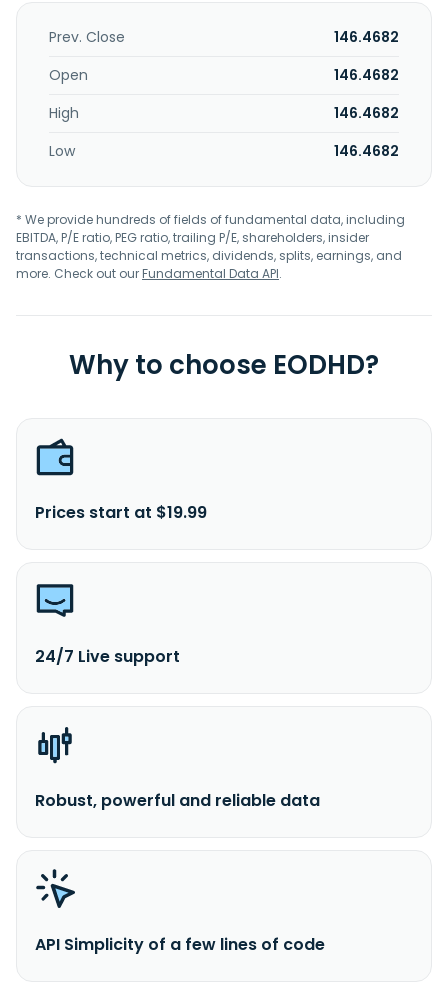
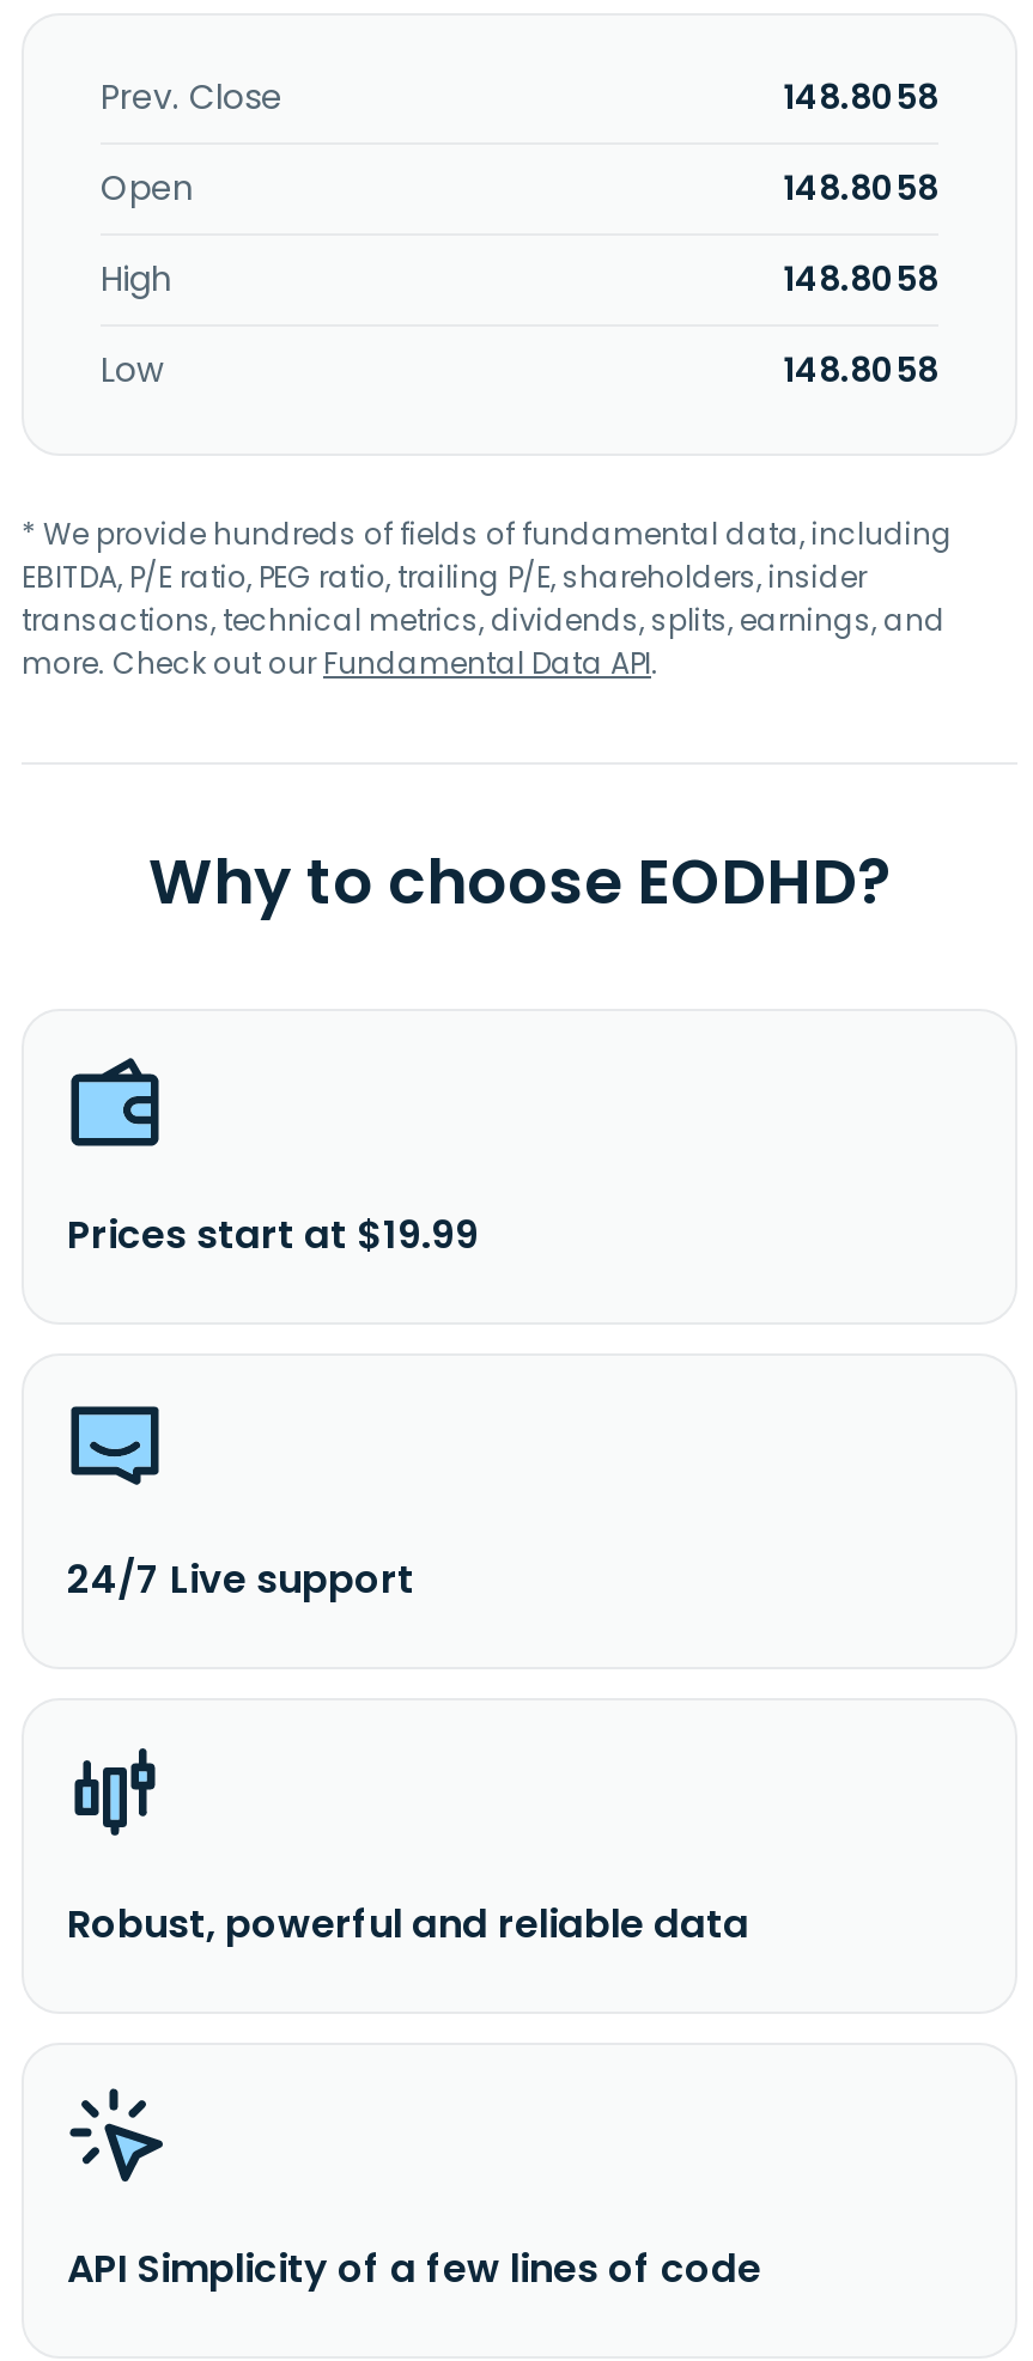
[334,27,399,47] 146.4682 -> [783,73,938,121] 148.8058
[334,65,399,85] 146.4682 -> [783,164,938,212] 148.8058
[334,103,399,123] 146.4682 -> [783,255,938,303] 148.8058
[334,141,399,161] 146.4682 -> [783,346,938,394] 148.8058

